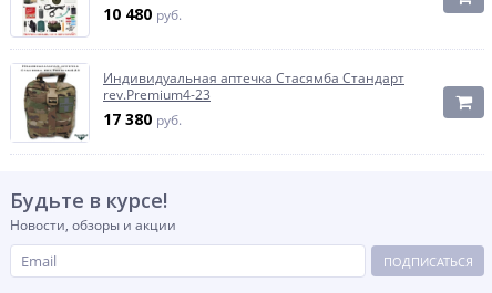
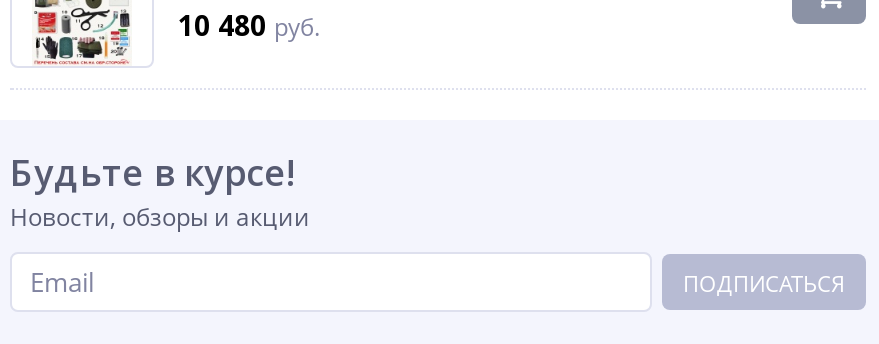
[23,64,404,142] [image] | Индивидуальная аптечка Стасямба Стандарт | rev.Premium4-23 | 17 380 руб. -> none

